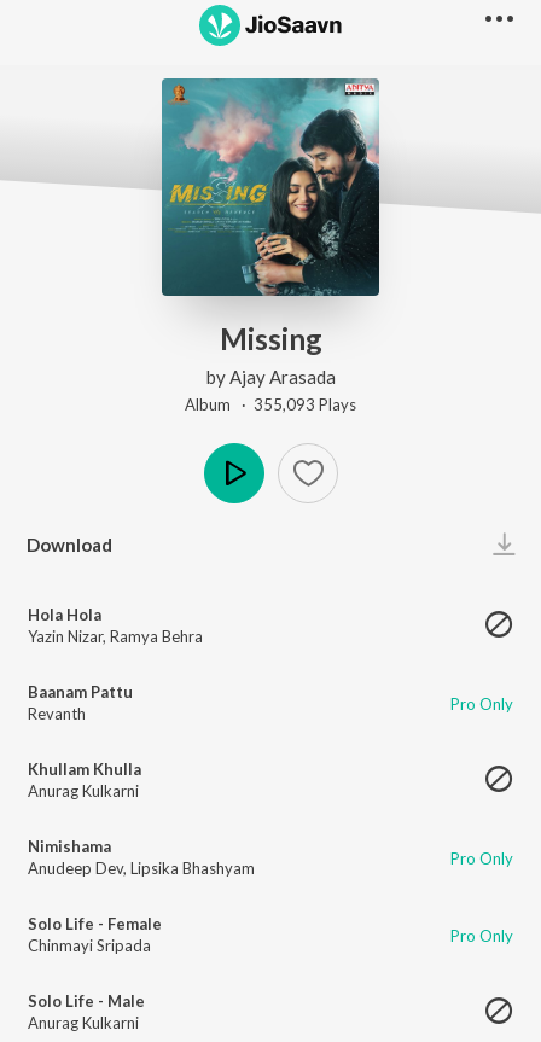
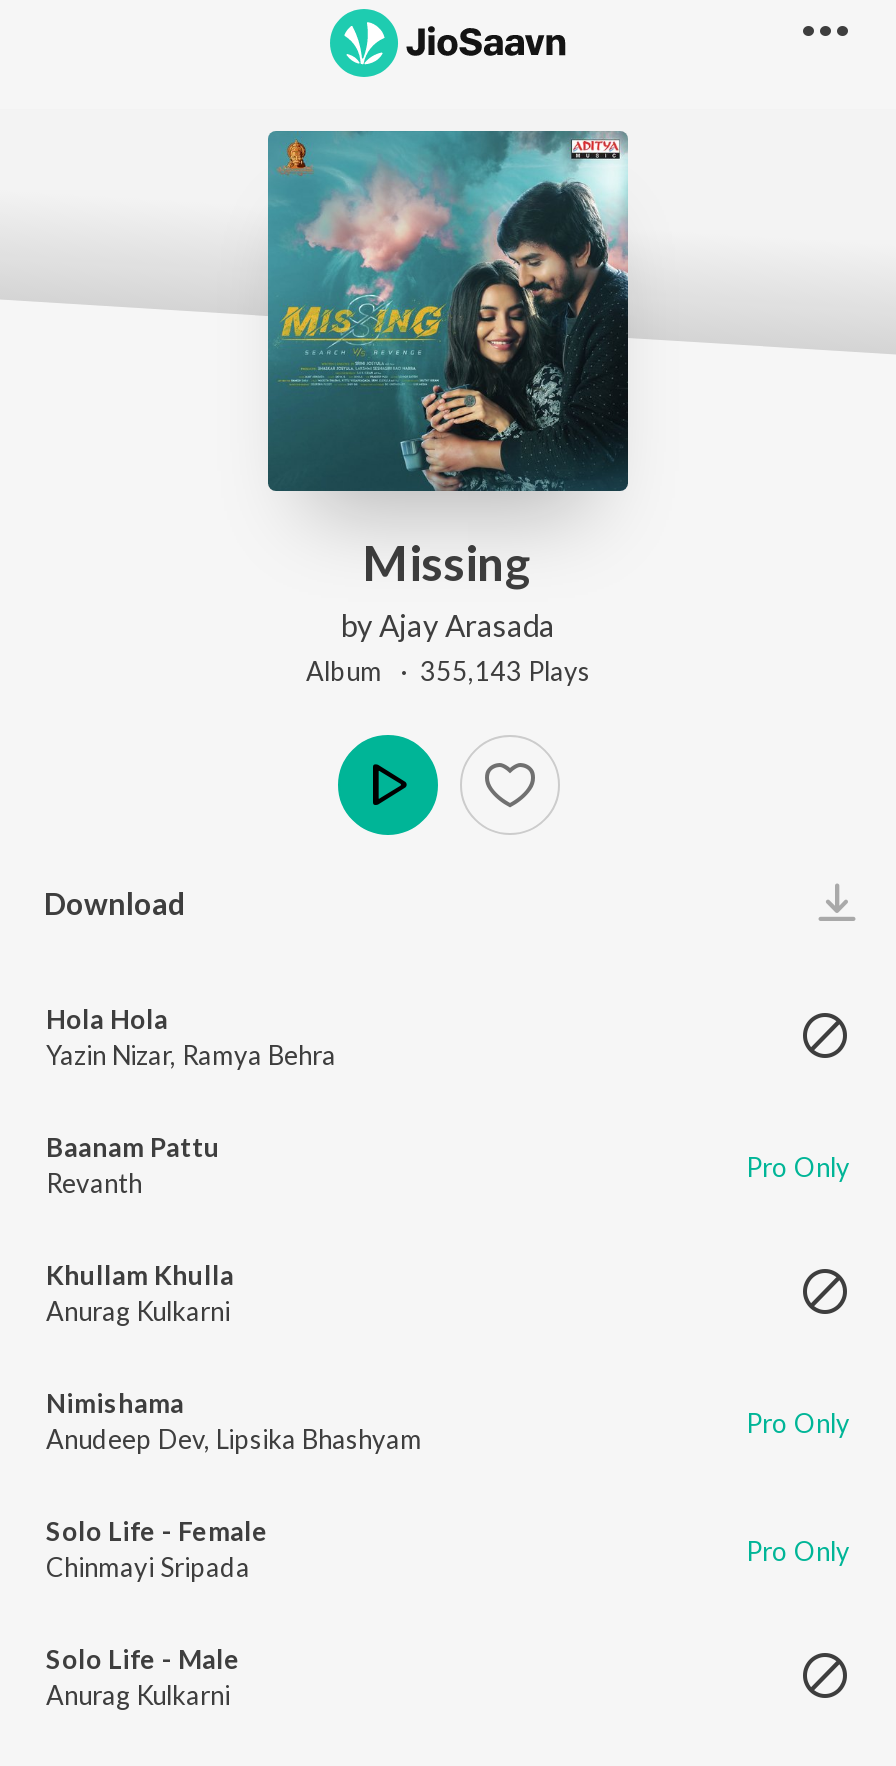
[185,394,356,414] Album · 355,093 Plays -> [306,654,590,686] Album · 355,143 Plays

